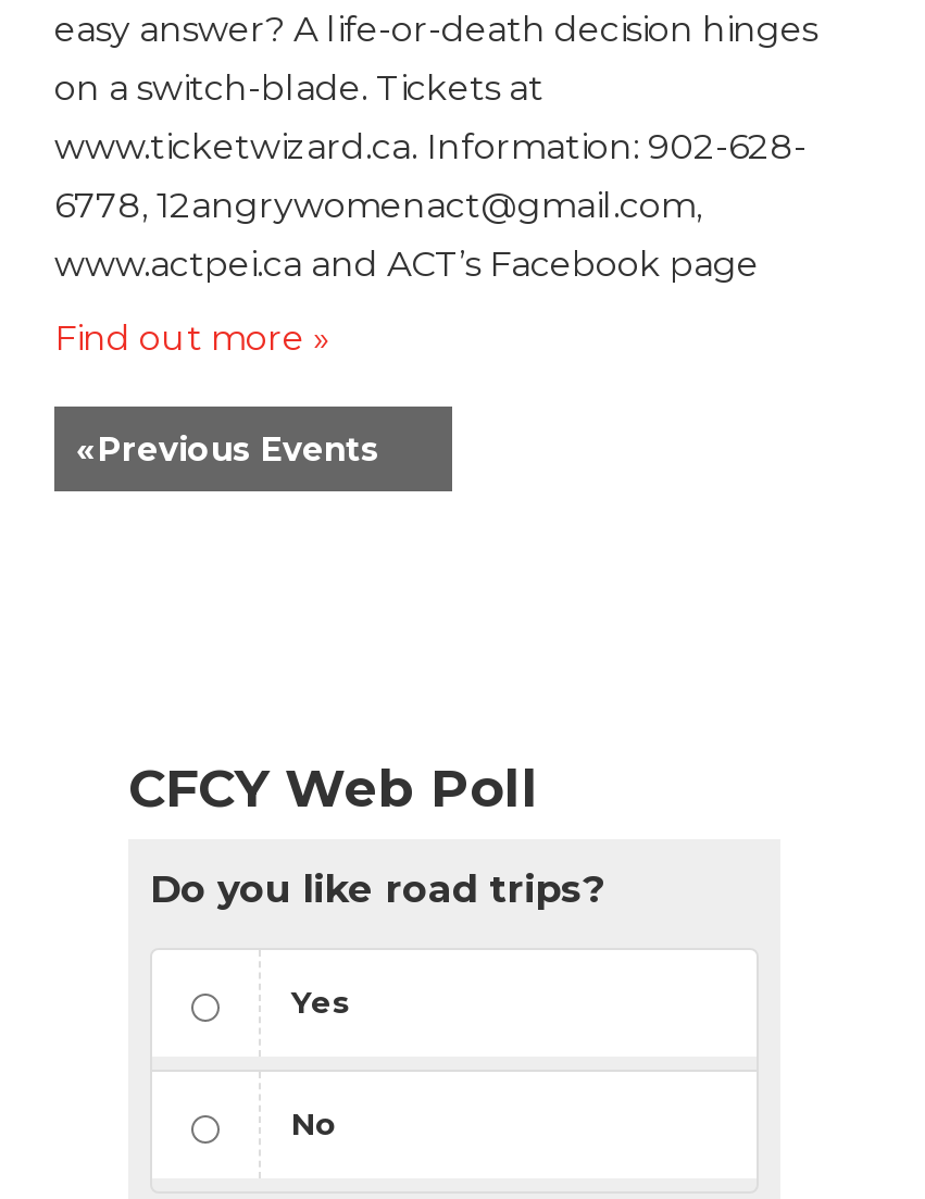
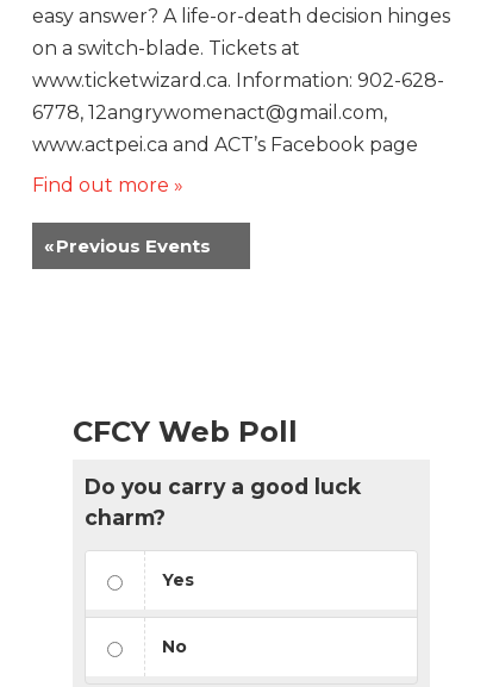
[150,865,604,911] Do you like road trips? -> [85,474,361,530] Do you carry a good luck | charm?

